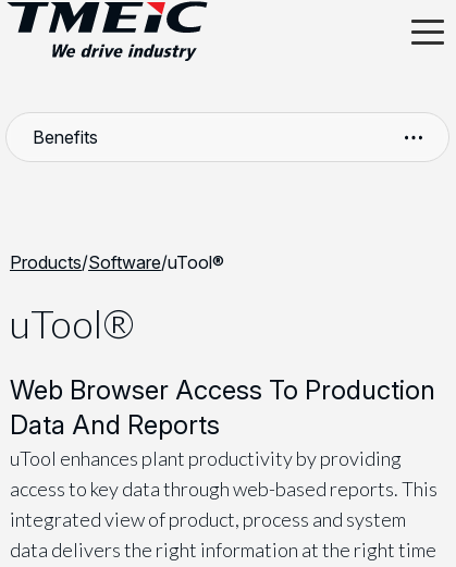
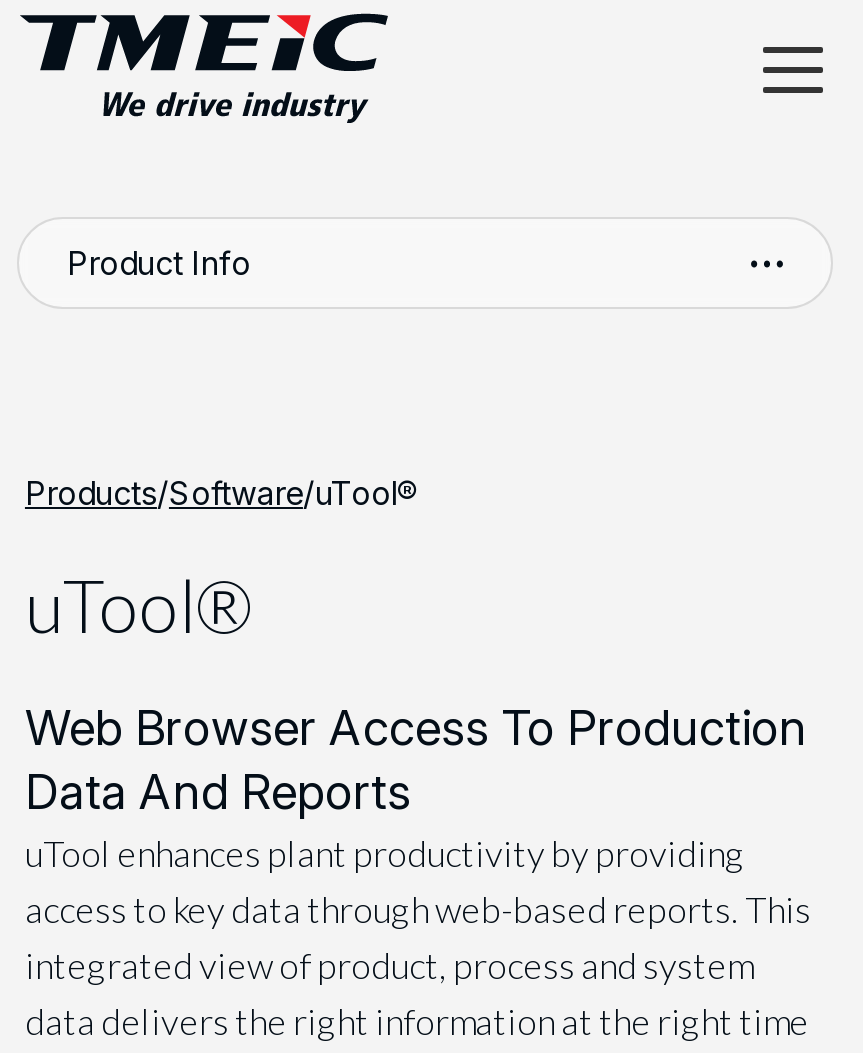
[33,127,98,148] Benefits -> [67,244,251,284] Product Info

